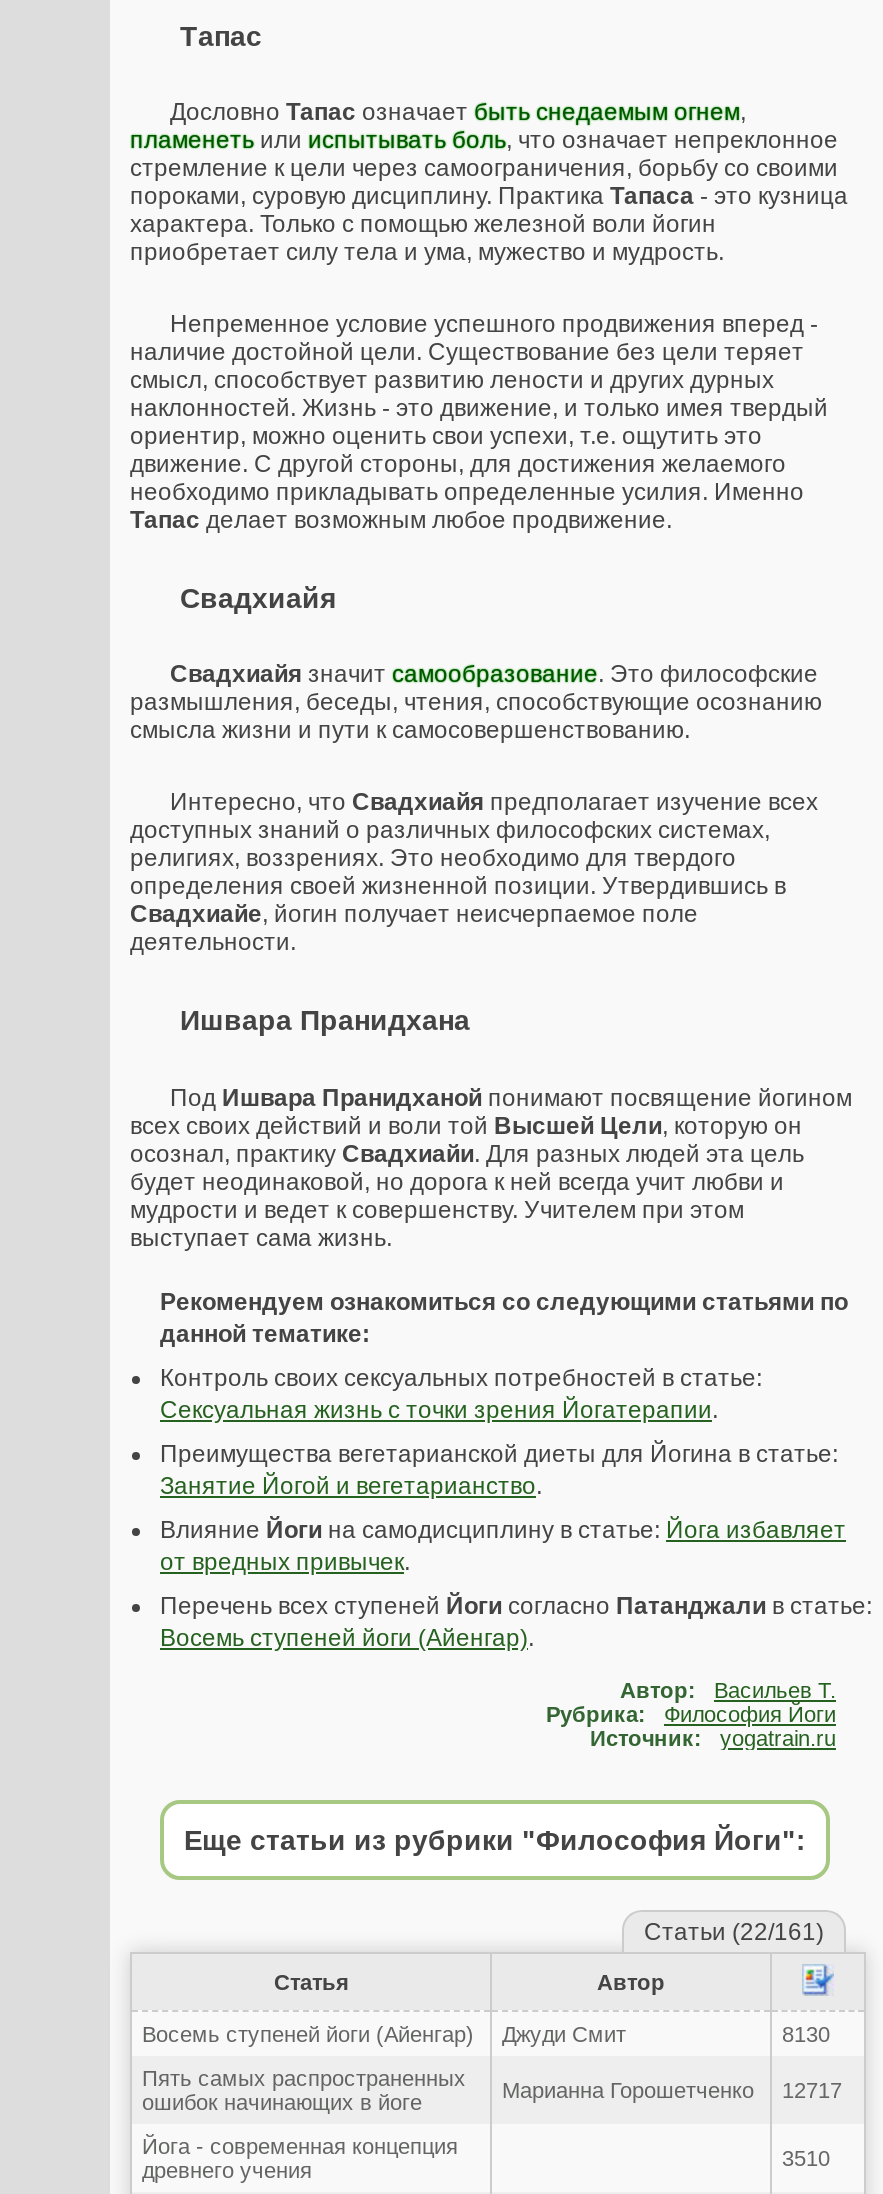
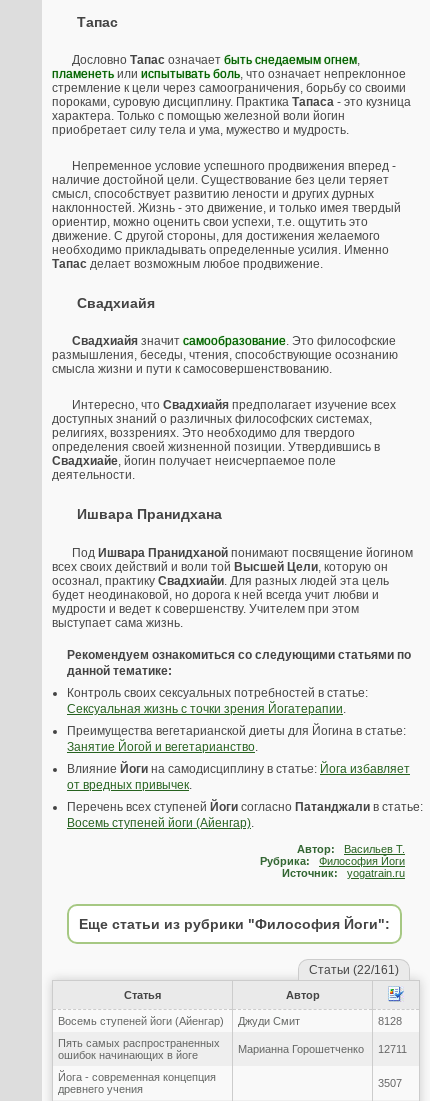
[782,2021,830,2045] 8130 -> [378,1015,402,1027] 8128
[142,2065,842,2101] Пять самых распространенных Марианна Горошетченко 12717 -> [58,1037,407,1055] Пять самых распространенных Марианна Горошетченко 12711
[782,2145,830,2169] 3510 -> [378,1077,402,1089] 3507

